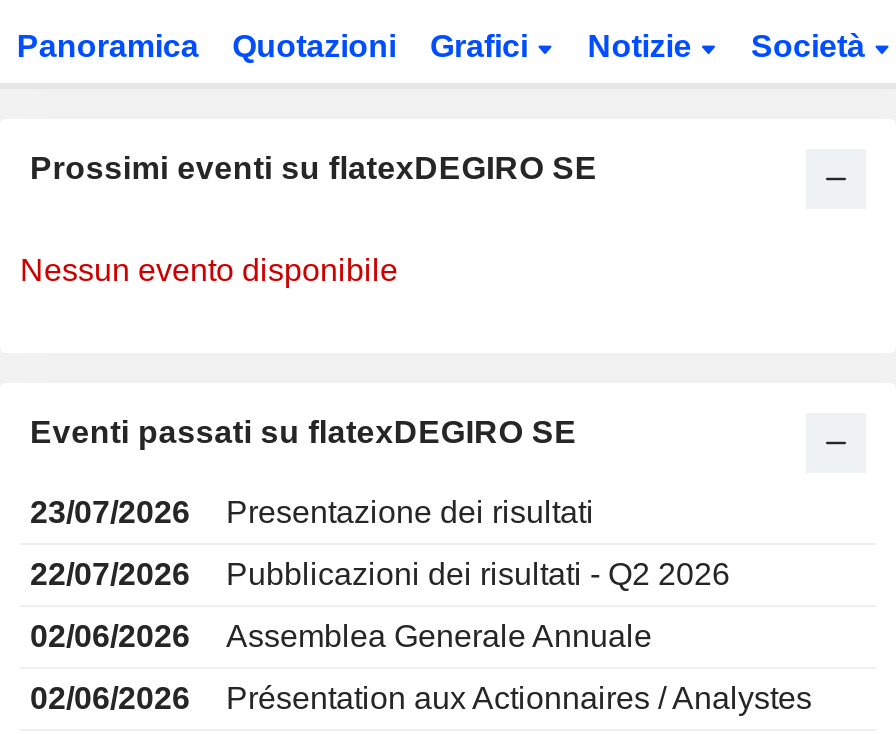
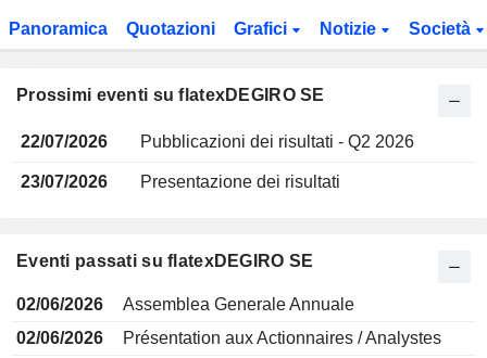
[20,253,398,287] Nessun evento disponibile -> none
moved [30,415,577,449] -> [16,252,314,270]: Eventi passati su flatexDEGIRO SE
moved [30,495,594,529] -> [20,172,340,191]: 23/07/2026 | Presentazione dei risultati
moved [30,557,730,591] -> [20,132,414,151]: 22/07/2026 | Pubblicazioni dei risultati - Q2 2026

